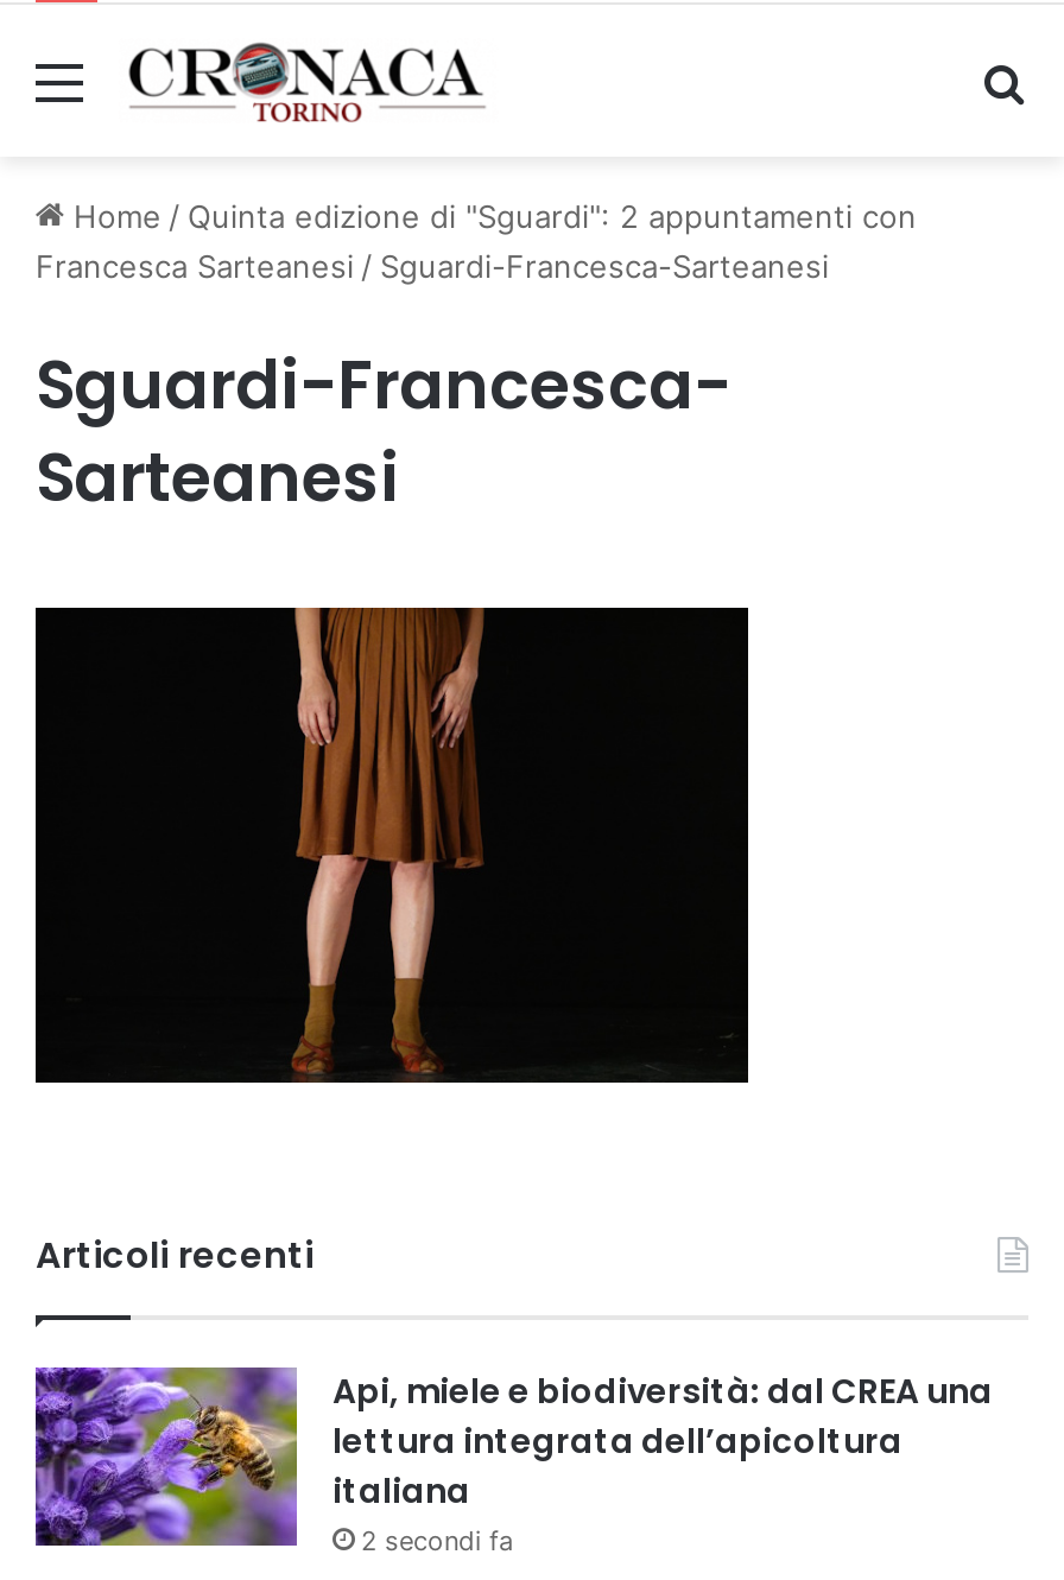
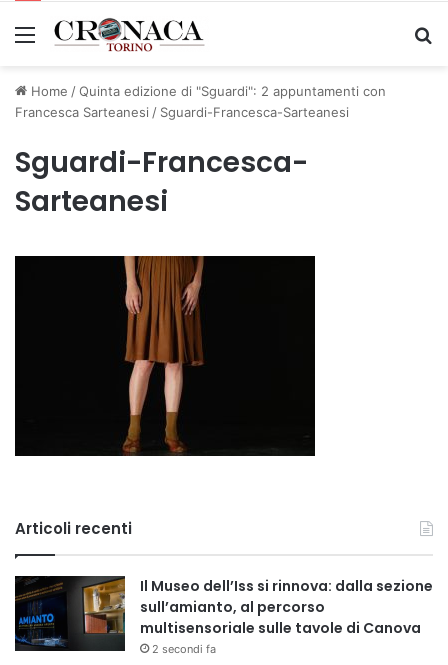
[33,1365,993,1548] [image] | Api, miele e biodiversità: dal CREA una | lettura integrata dell’apicoltura | italiana -> [14,575,433,652] [image] | Il Museo dell’Iss si rinnova: dalla sezione | sull’amianto, al percorso | multisensoriale sulle tavole di Canova

